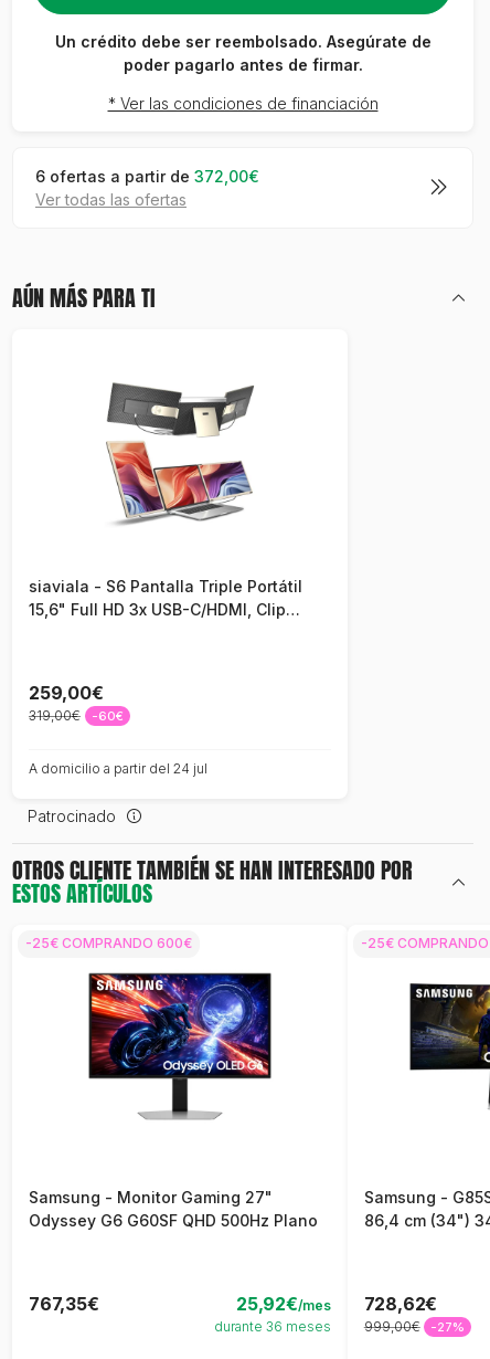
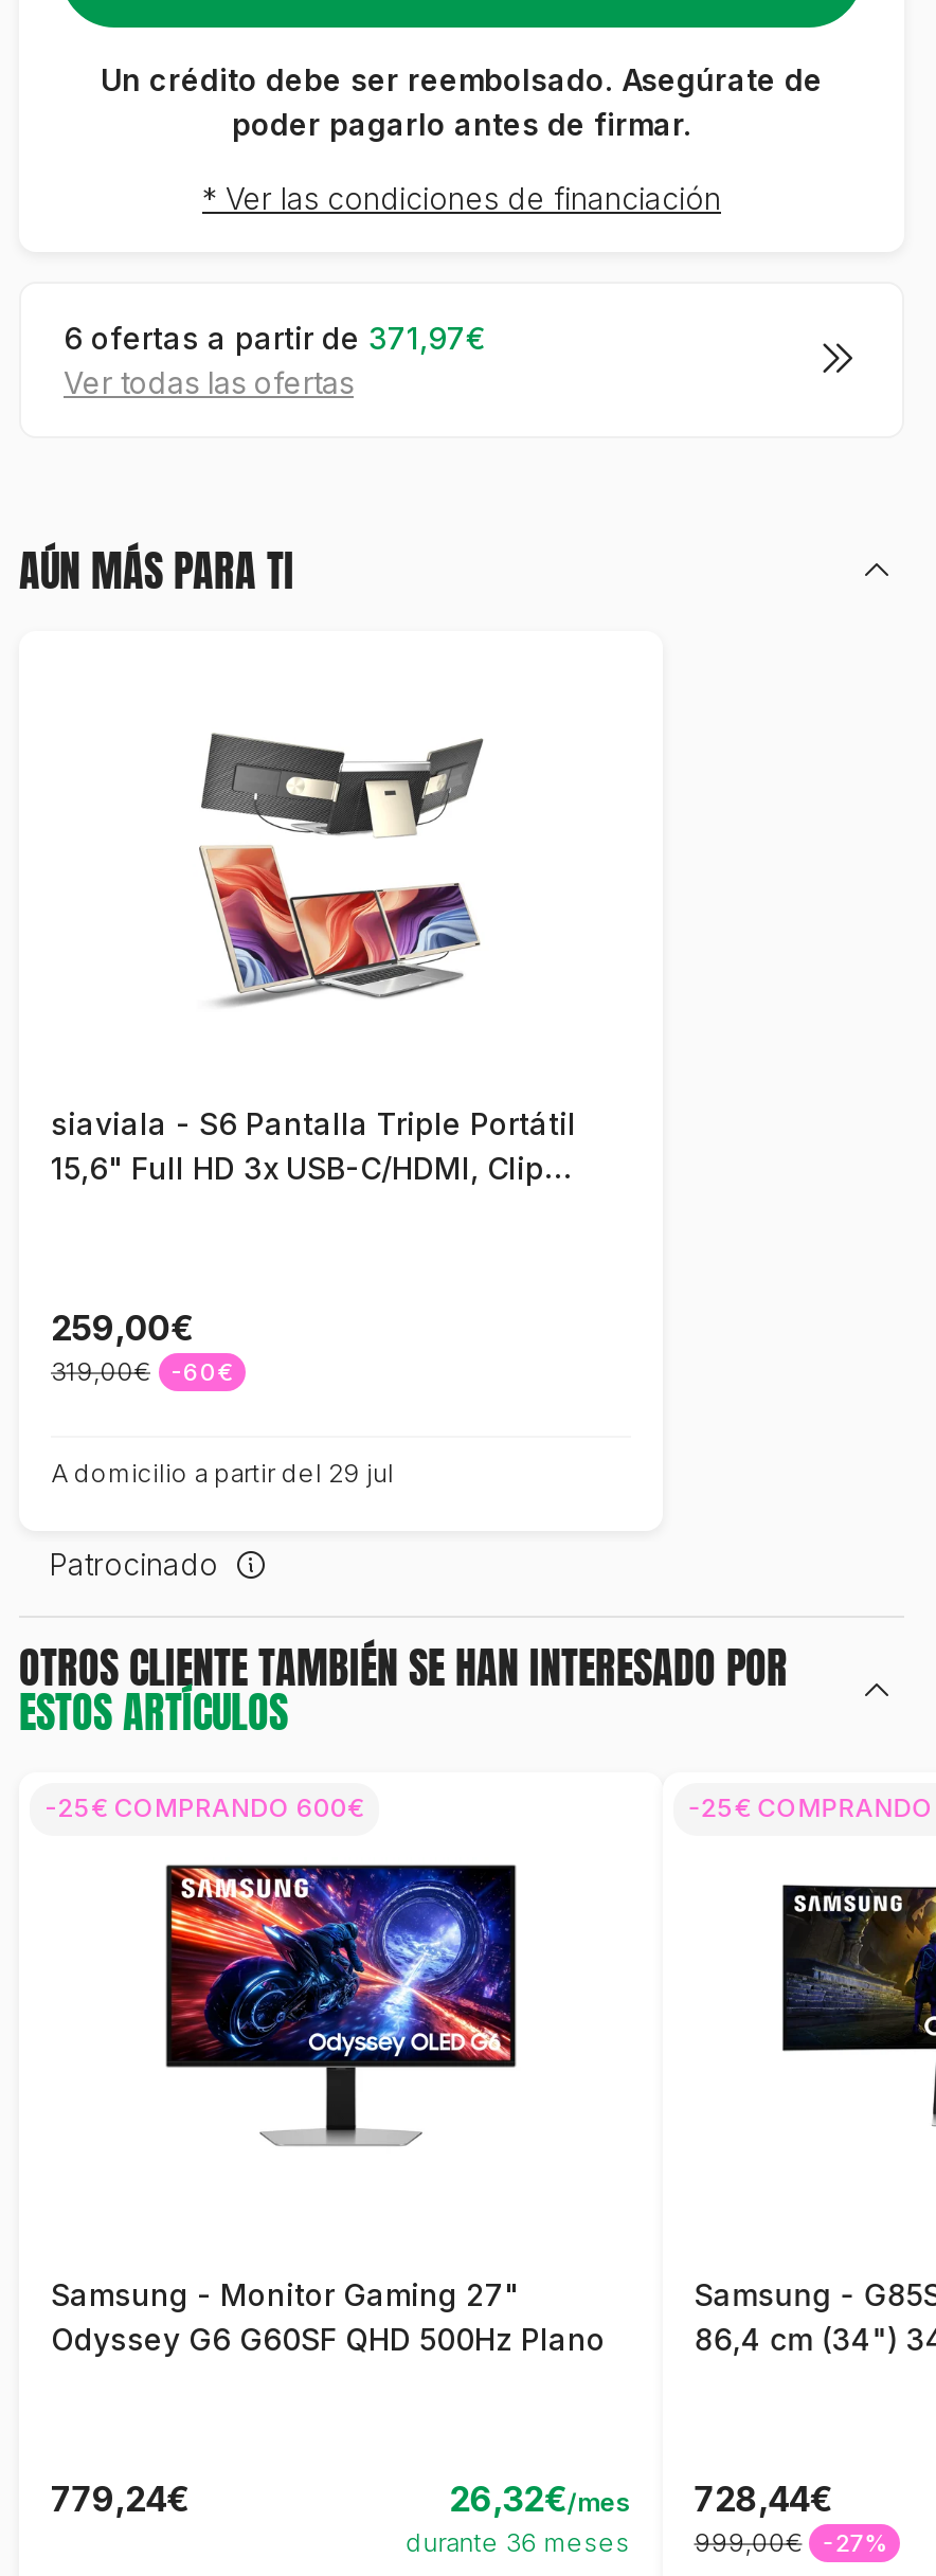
[35,167,259,186] 6 ofertas a partir de 372,00€ -> [64,320,487,356] 6 ofertas a partir de 371,97€
[29,760,207,777] A domicilio a partir del 24 jul -> [51,1458,394,1489] A domicilio a partir del 29 jul
[29,1293,331,1315] 767,35€ | 25,92€/mes -> [51,2477,630,2520] 779,24€ | 26,32€/mes
[364,1293,437,1315] 728,62€ -> [694,2477,832,2520] 728,44€

